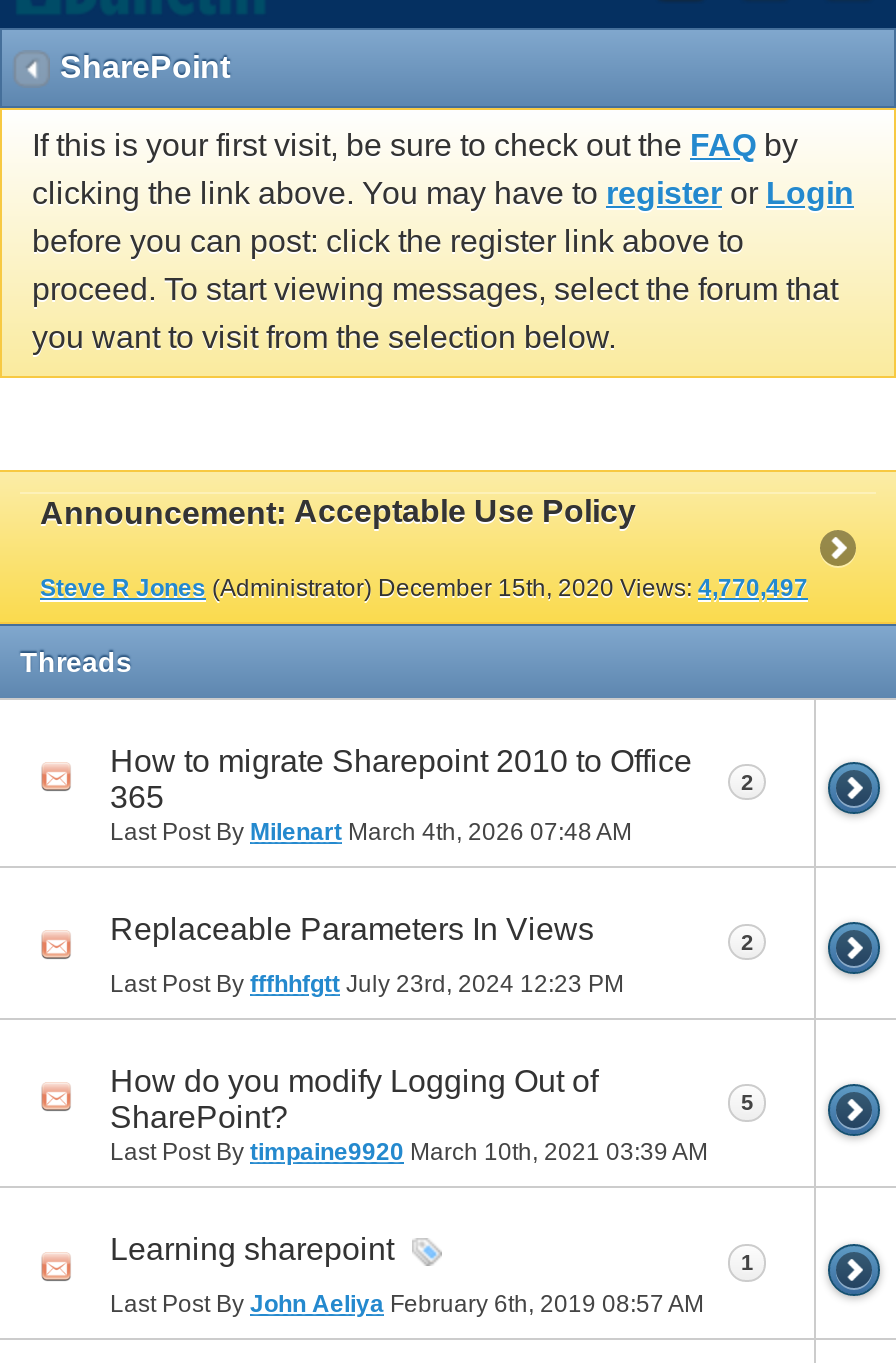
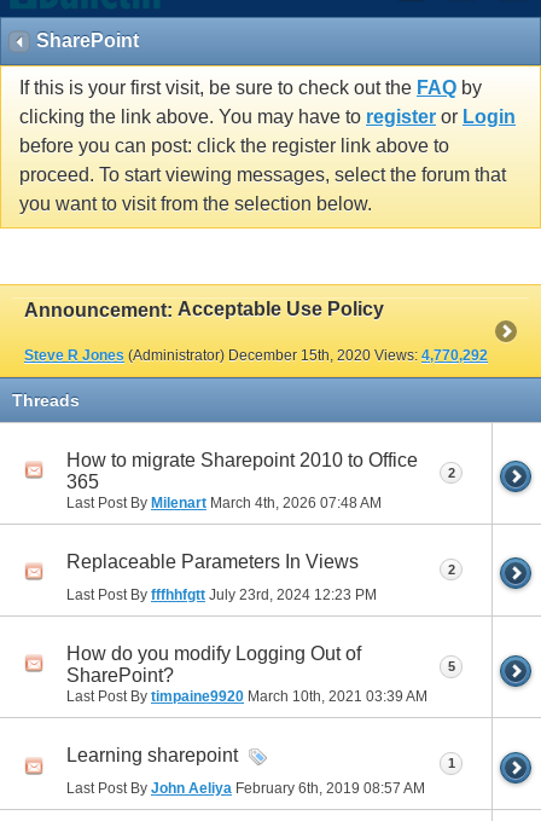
[40,574,808,602] Steve R Jones (Administrator) December 15th, 2020 Views: 4,770,497 -> [24,347,488,364] Steve R Jones (Administrator) December 15th, 2020 Views: 4,770,292

